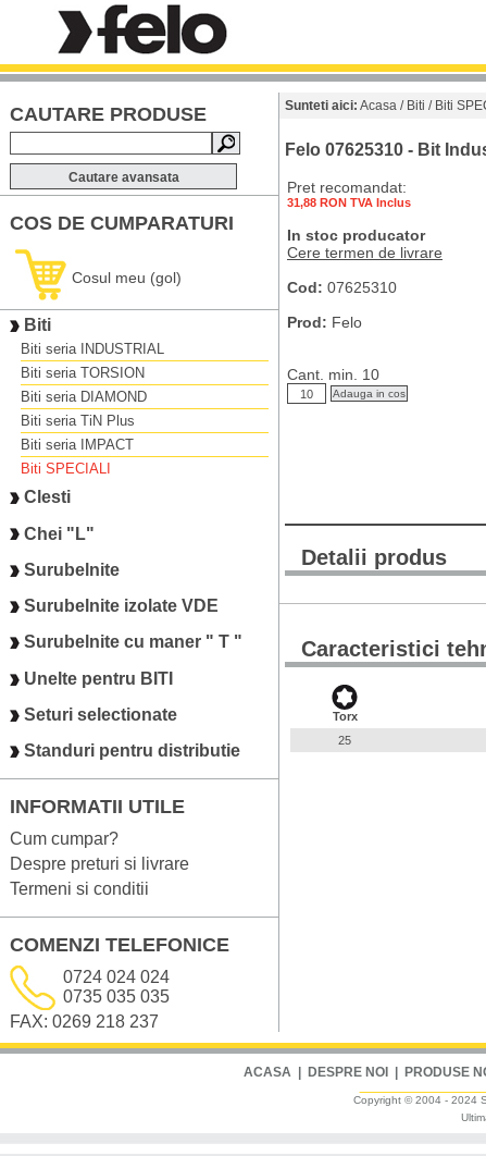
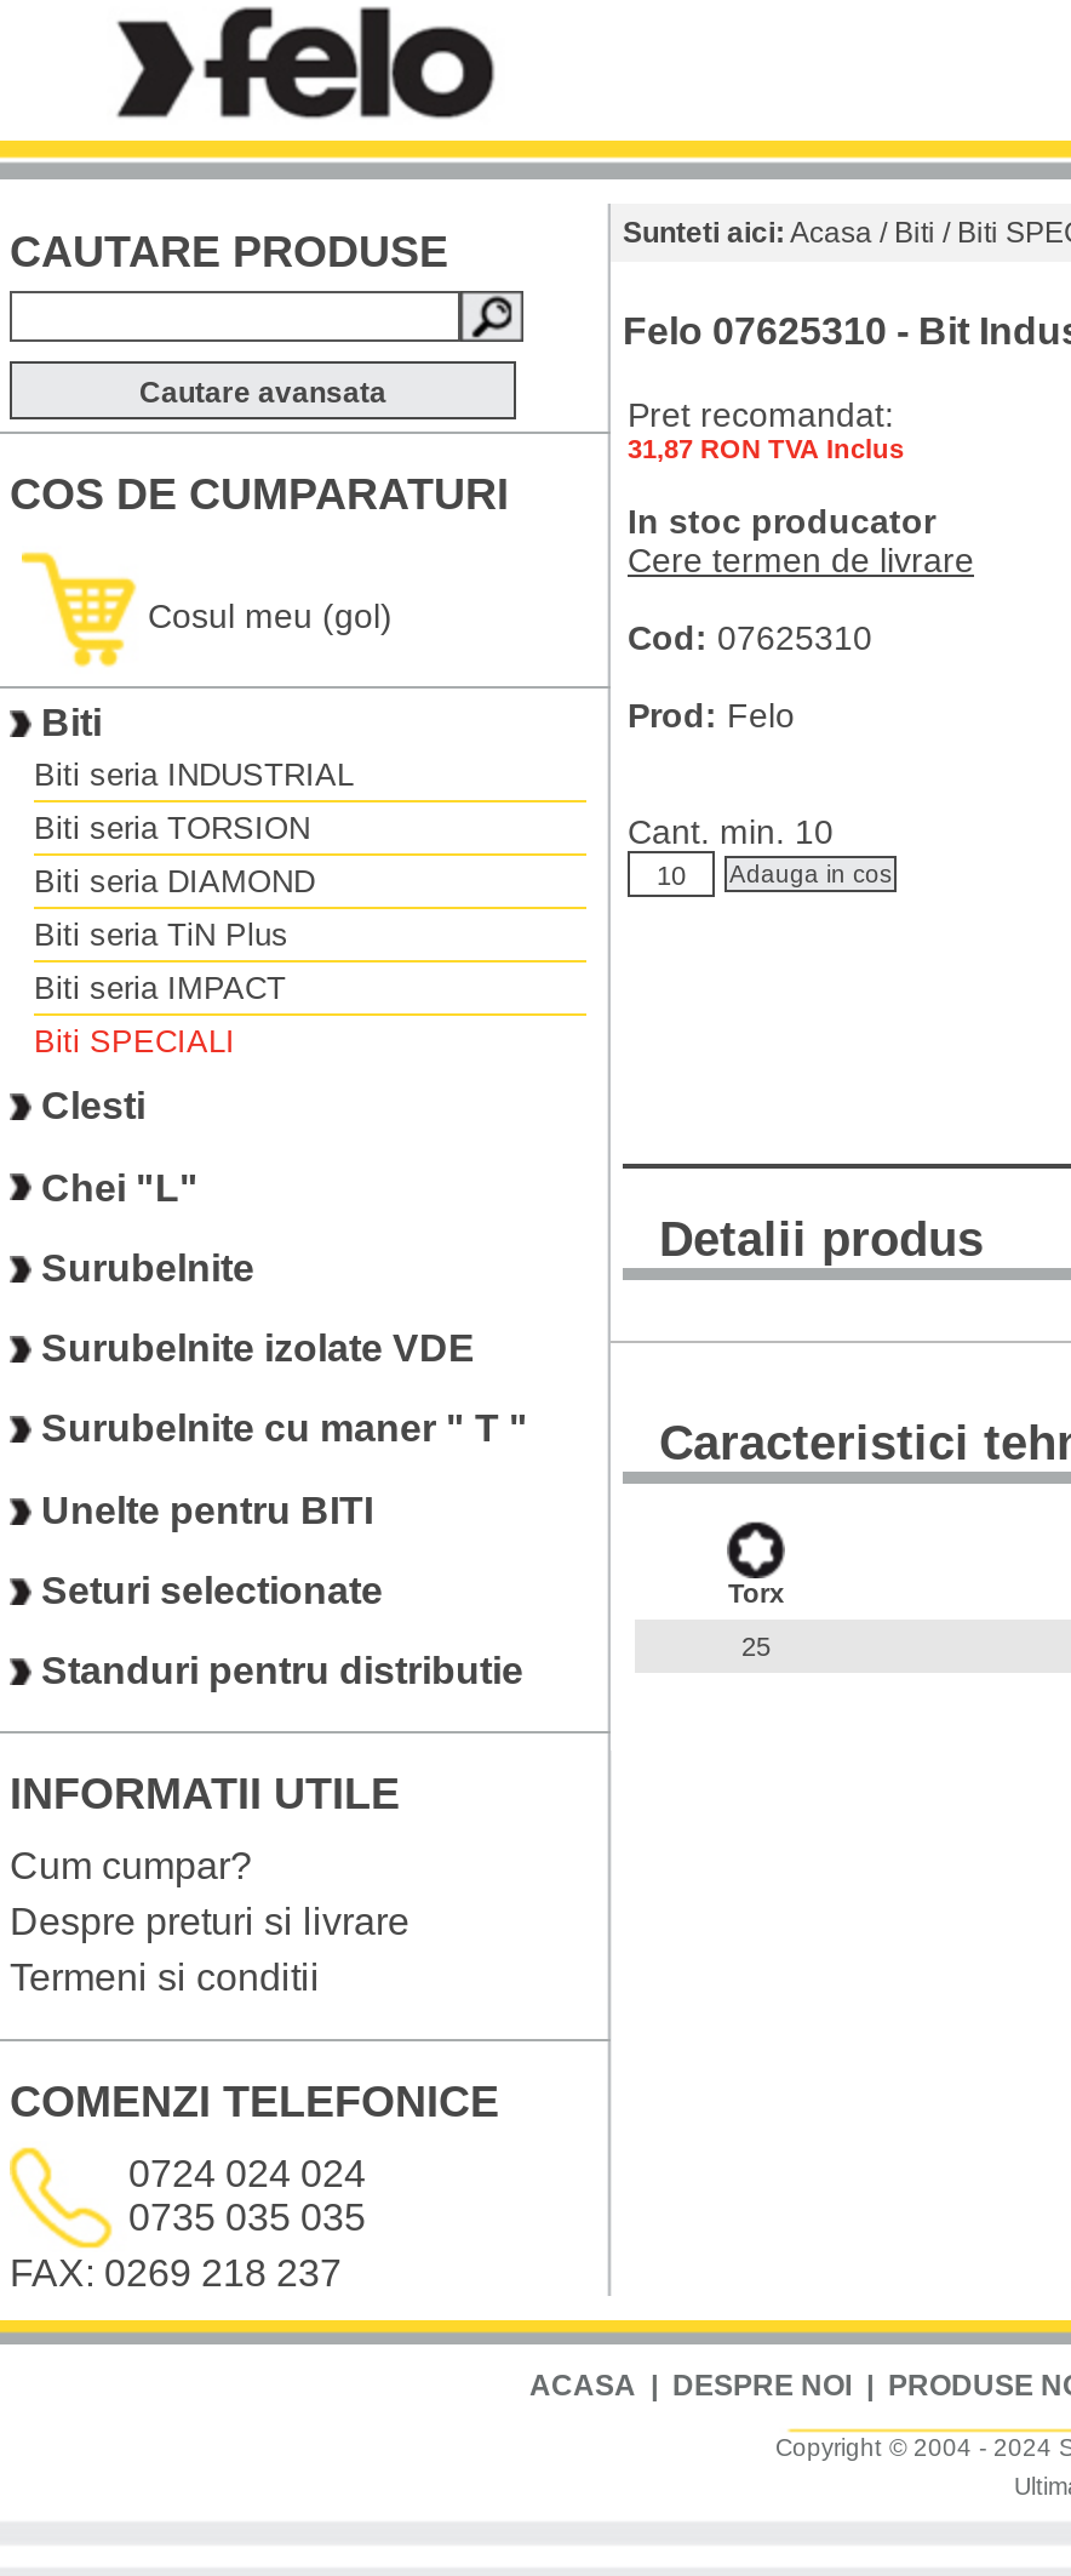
[287,196,411,209] 31,88 RON TVA Inclus -> [628,434,904,463] 31,87 RON TVA Inclus

